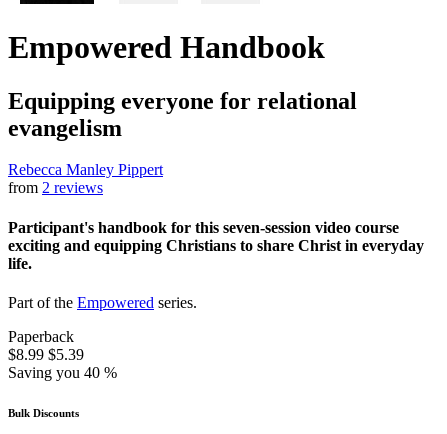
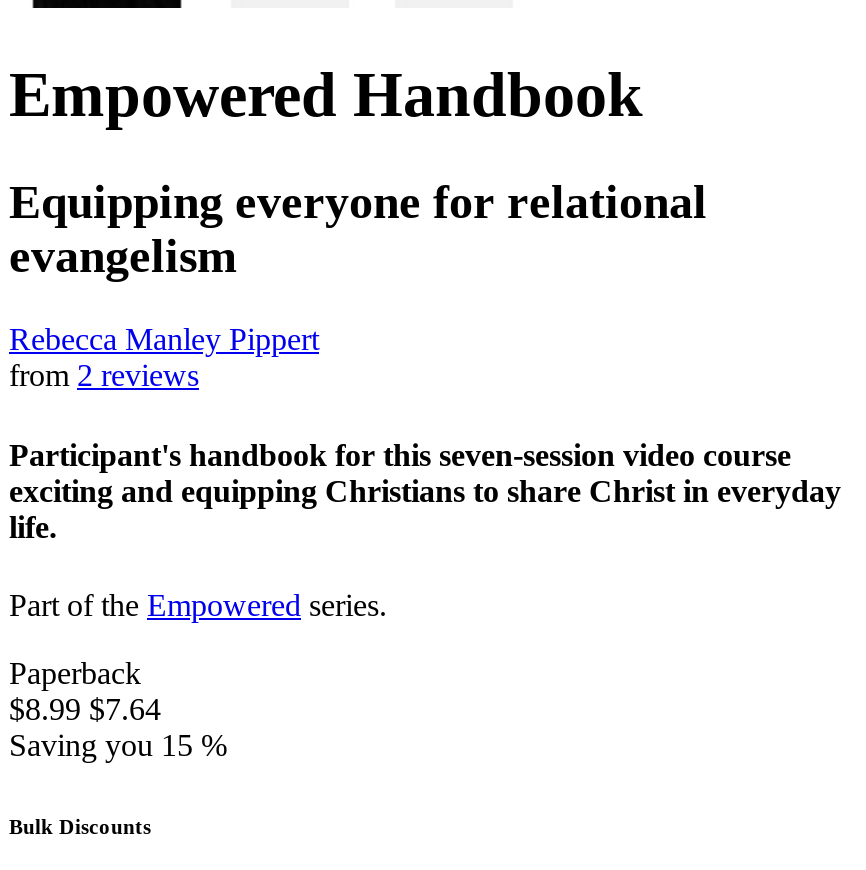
[8,346,84,363] $8.99 $5.39 -> [9,692,161,726] $8.99 $7.64
[8,364,117,381] Saving you 40 % -> [9,728,227,762] Saving you 15 %

